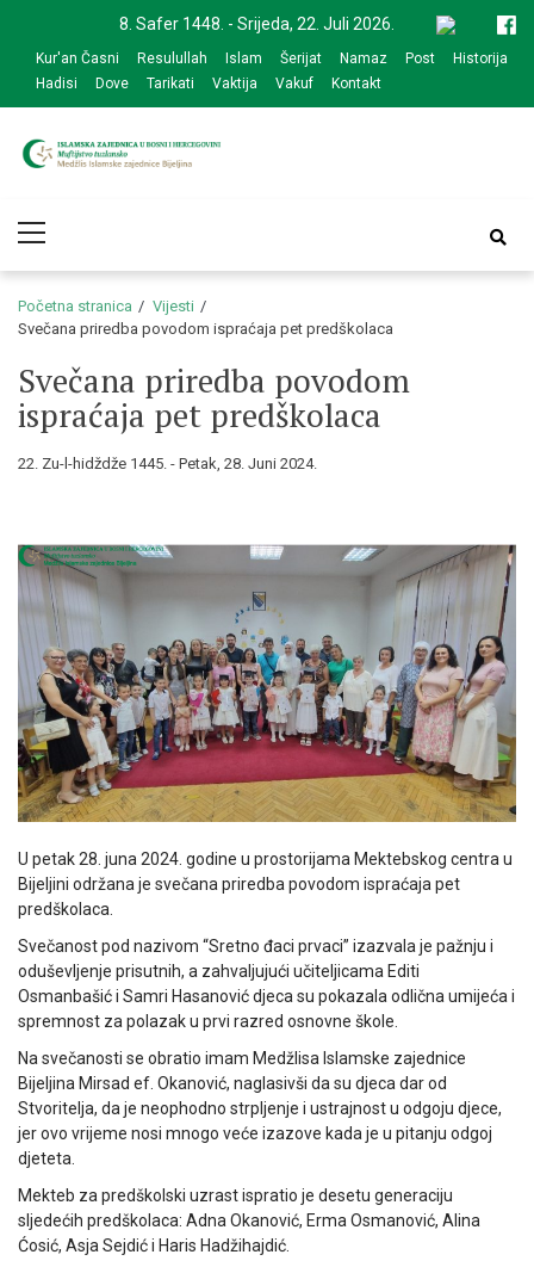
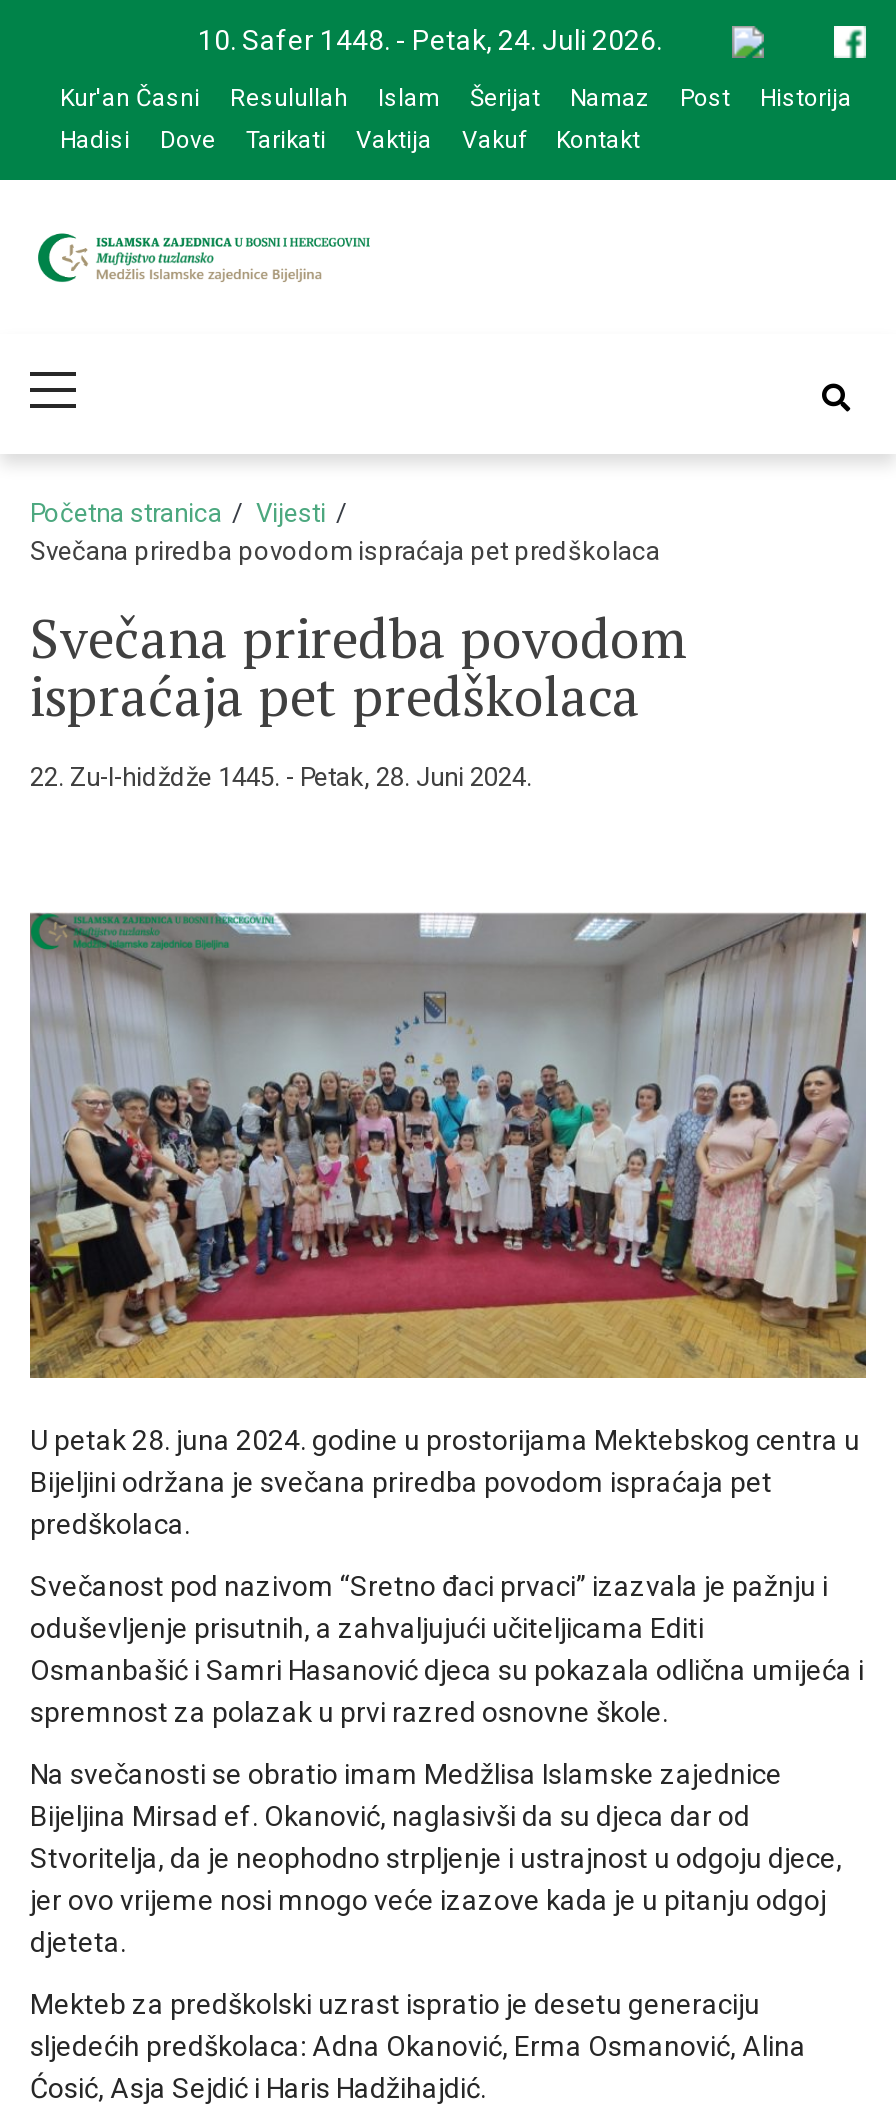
[119,14,395,33] 8. Safer 1448. - Srijeda, 22. Juli 2026. -> [198,24,662,56] 10. Safer 1448. - Petak, 24. Juli 2026.

